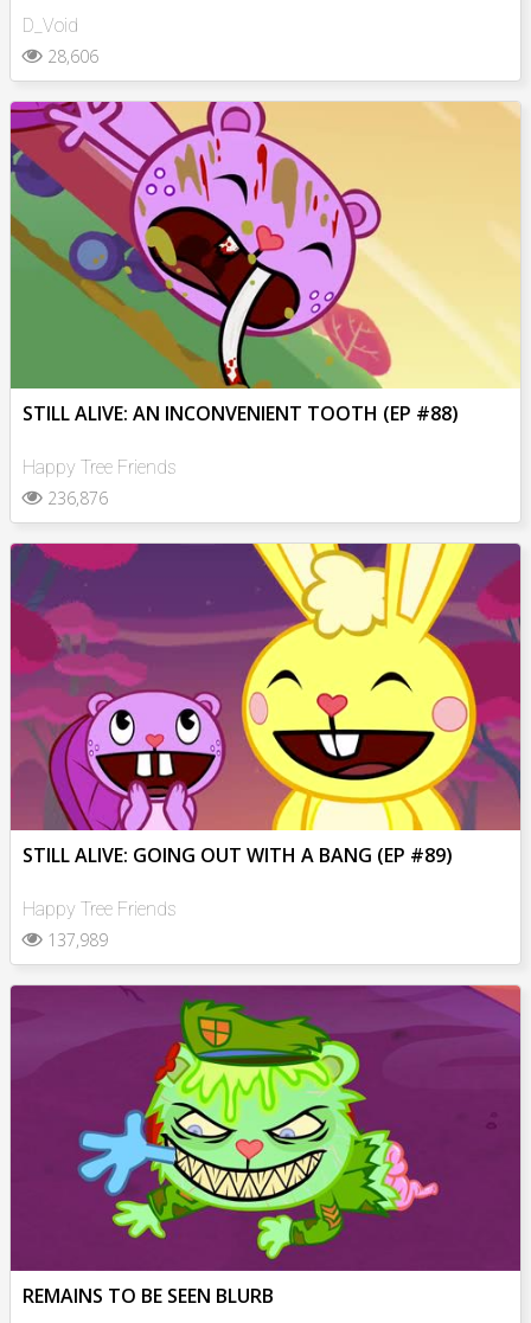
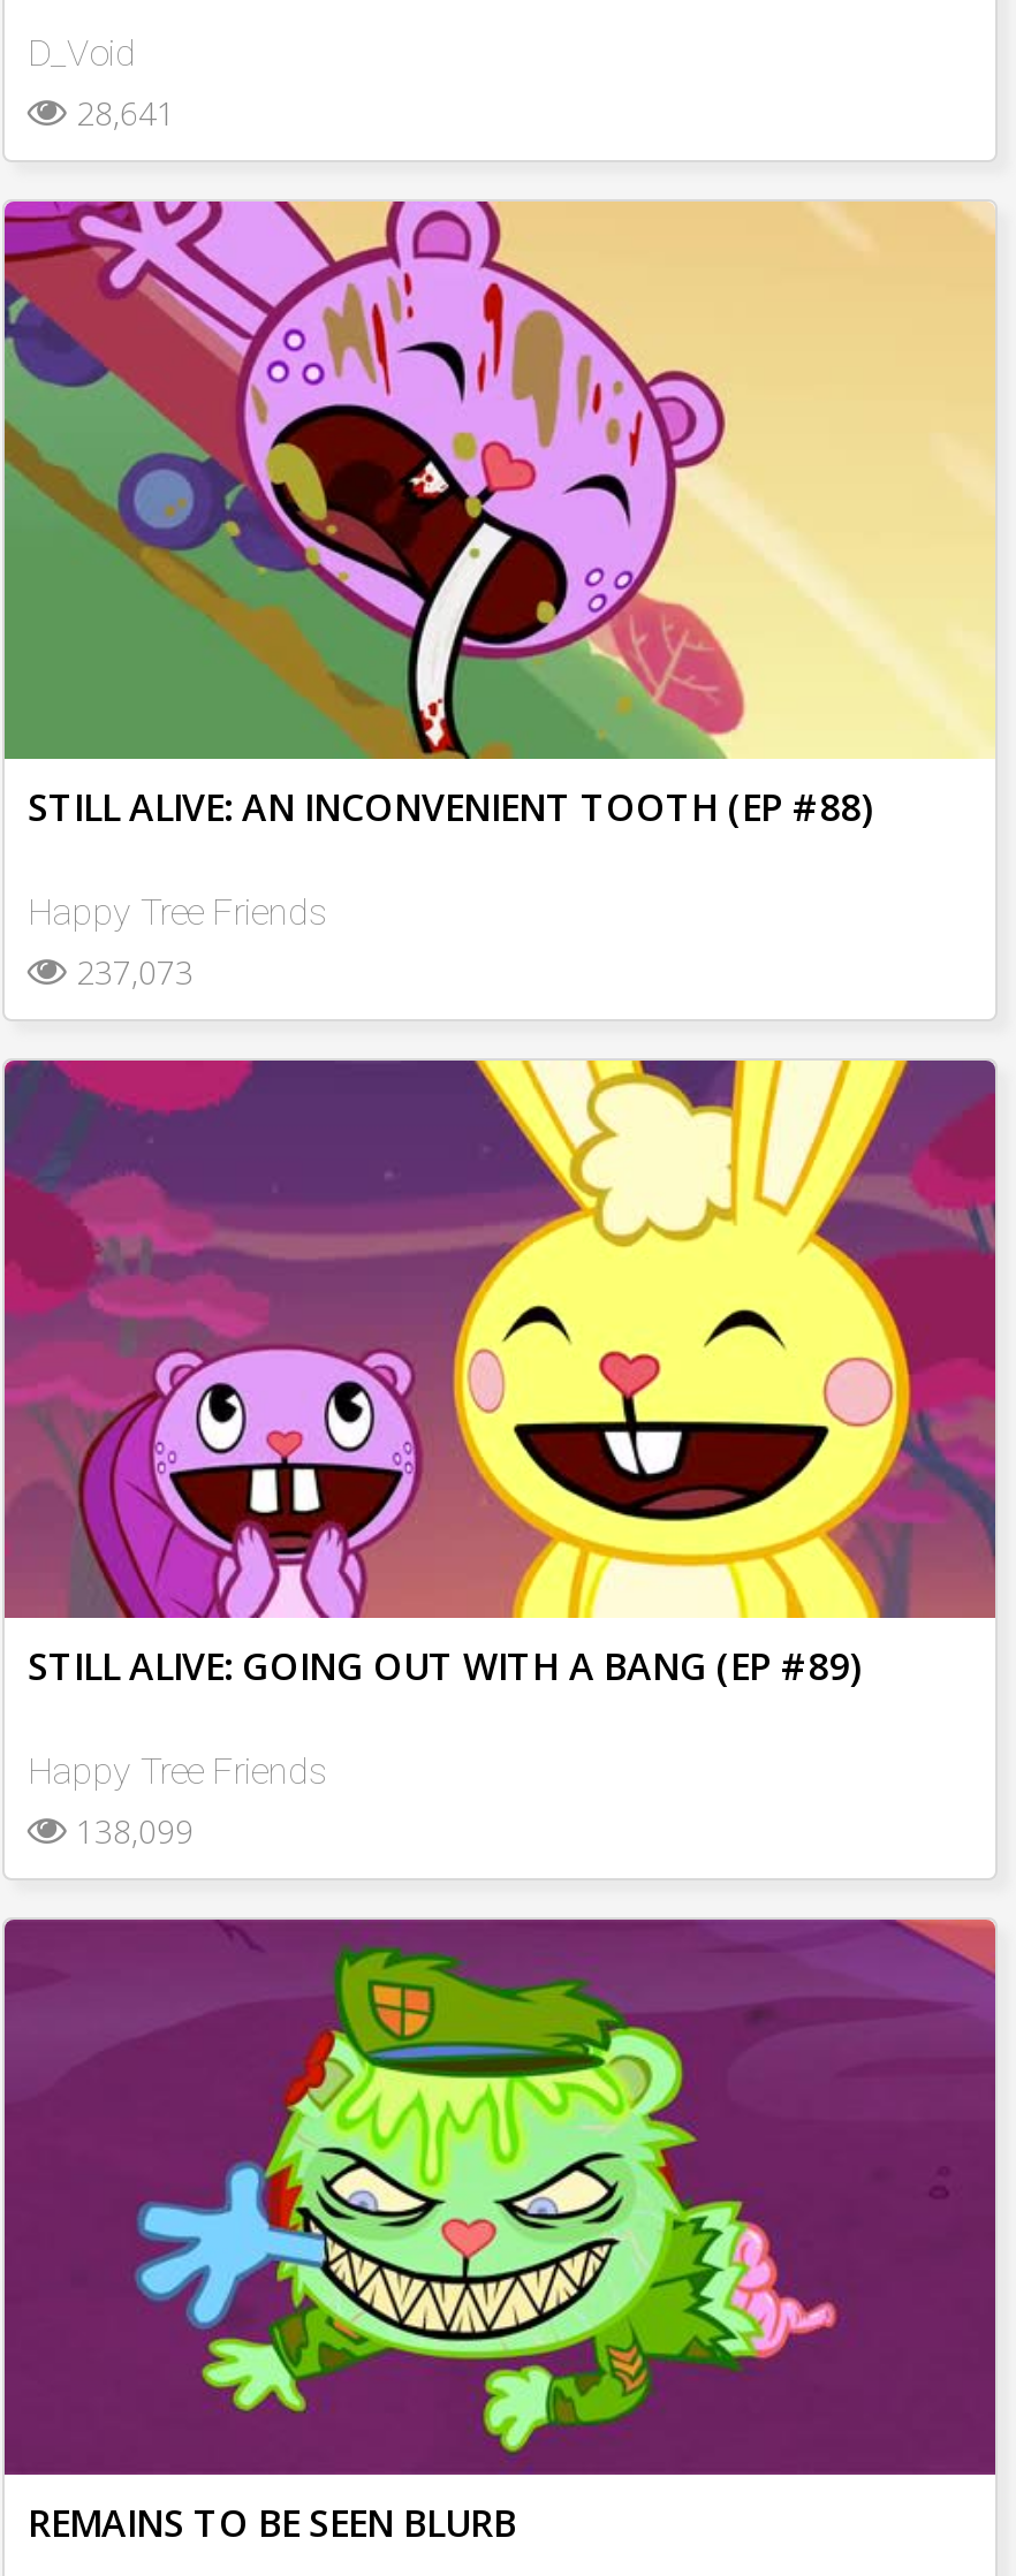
[43,45,98,67] 28,606 -> [67,91,175,134] 28,641
[43,486,108,509] 236,876 -> [67,949,194,993] 237,073
[43,928,108,950] 137,989 -> [67,1808,194,1852] 138,099

